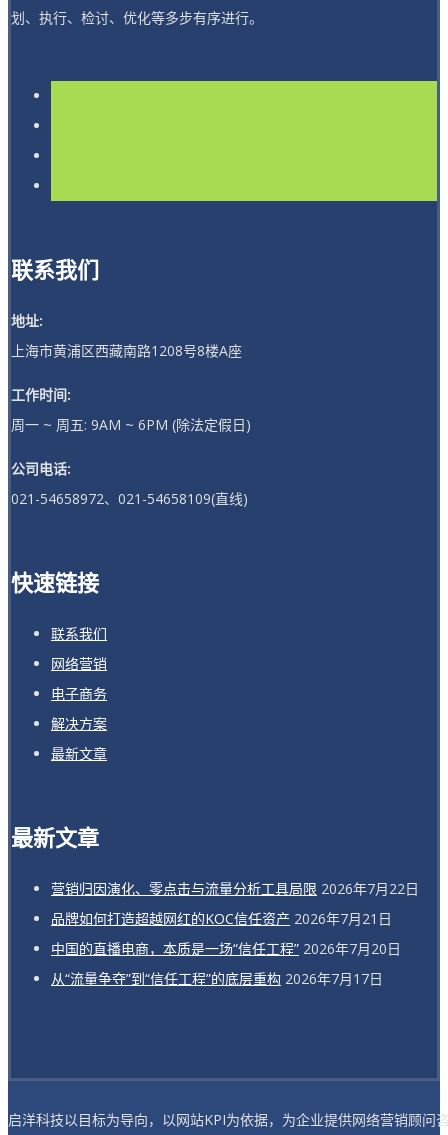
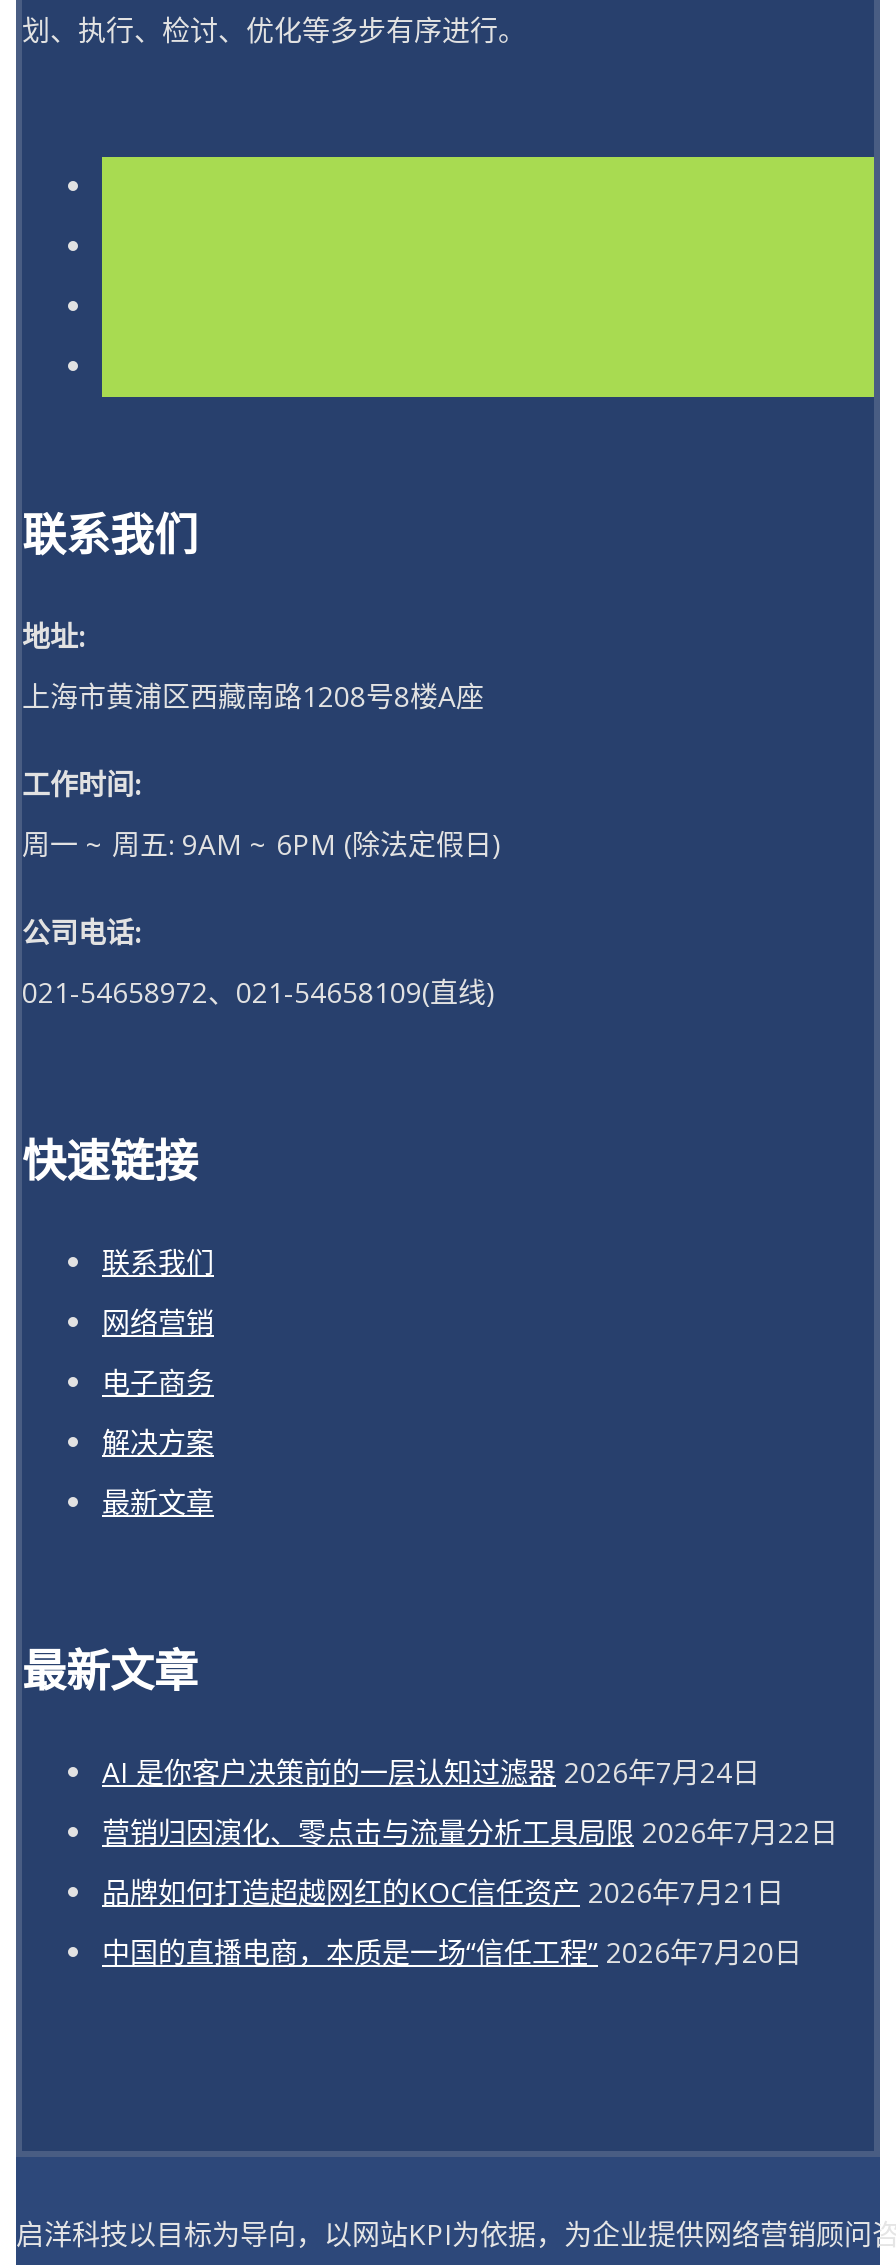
none -> [102,1753,760,1791] AI 是你客户决策前的一层认知过滤器 2026年7月24日
moved [51,879,419,958] -> [102,1813,838,1971]: 营销归因演化、零点击与流量分析工具局限 2026年7月22日 | 品牌如何打造超越网红的KOC信任资产 2026年7月21日 | 中国的直播电商，本质是一场“信任工程” 2026年7月20日
[51,969,383,988] 从“流量争夺”到“信任工程”的底层重构 2026年7月17日 -> none

